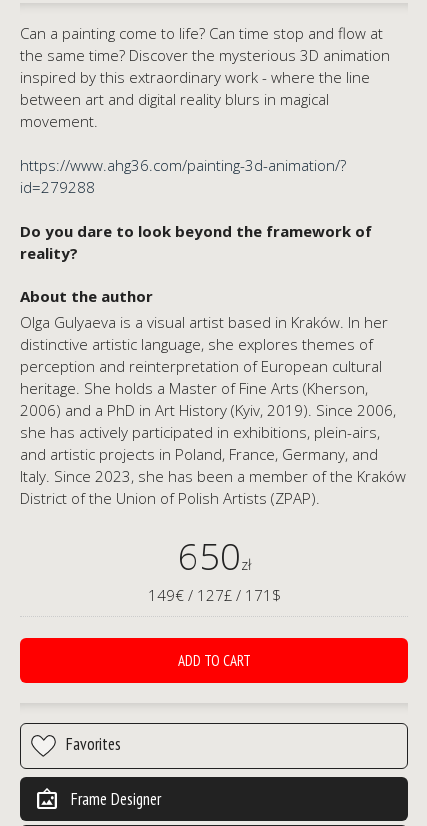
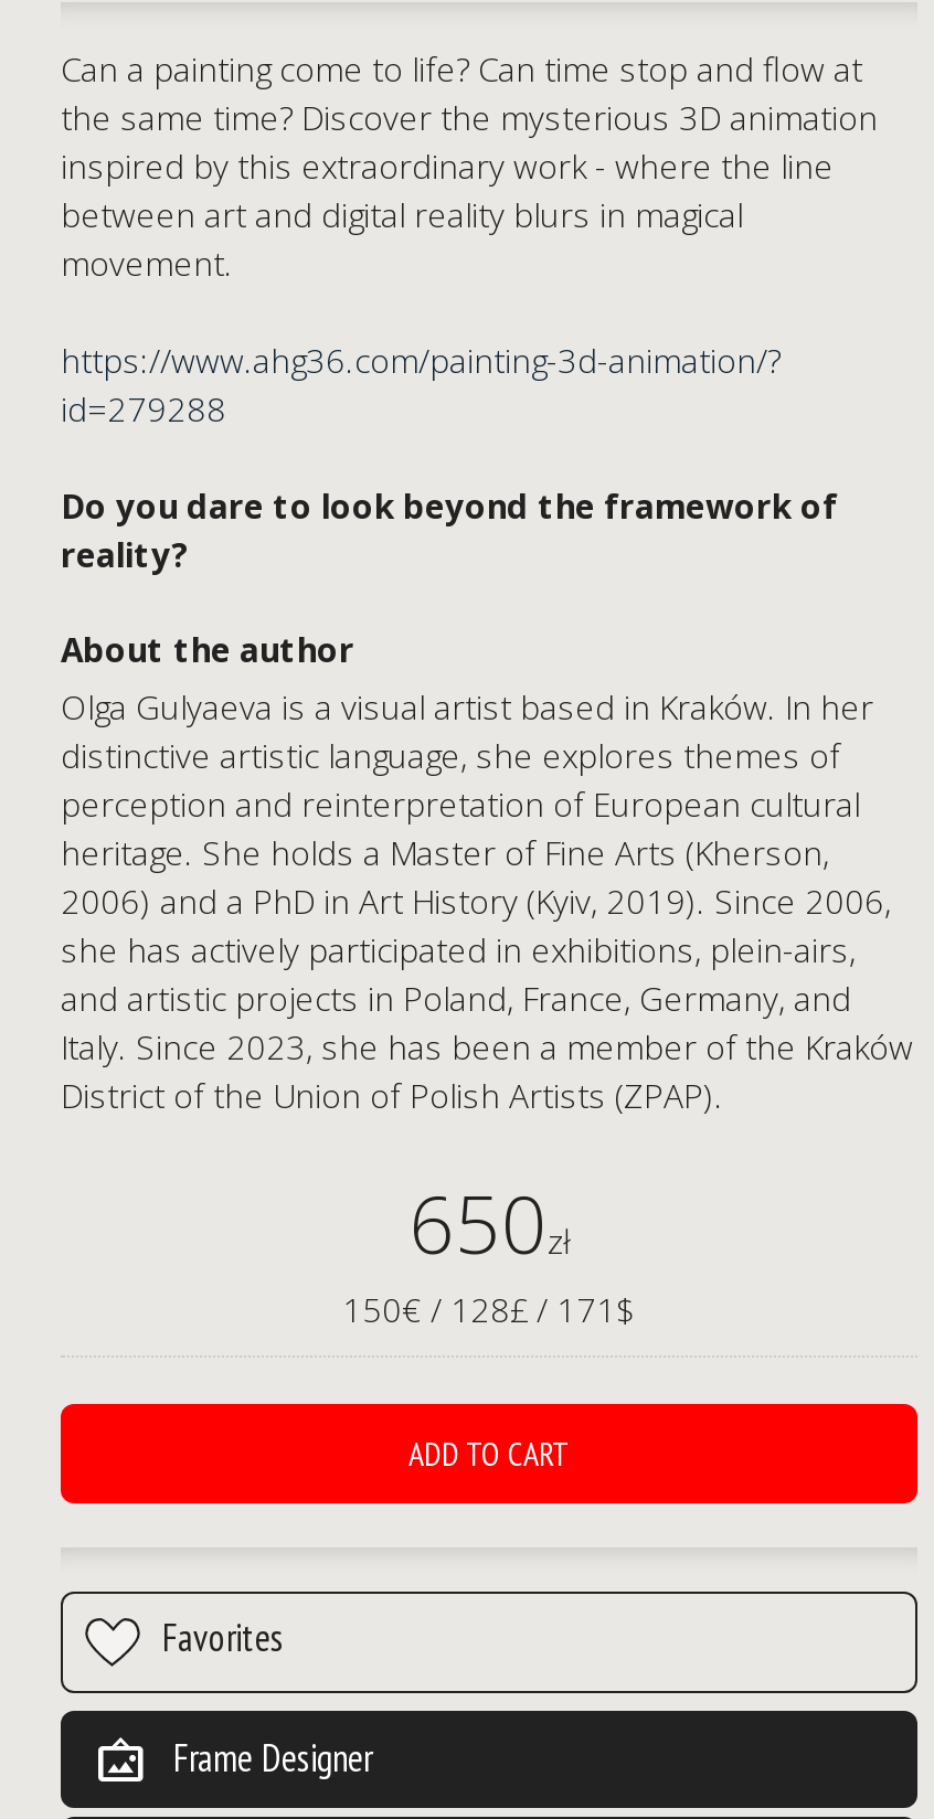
[147,585,280,605] 149€ / 127£ / 171$ -> [342,1287,636,1331] 150€ / 128£ / 171$

